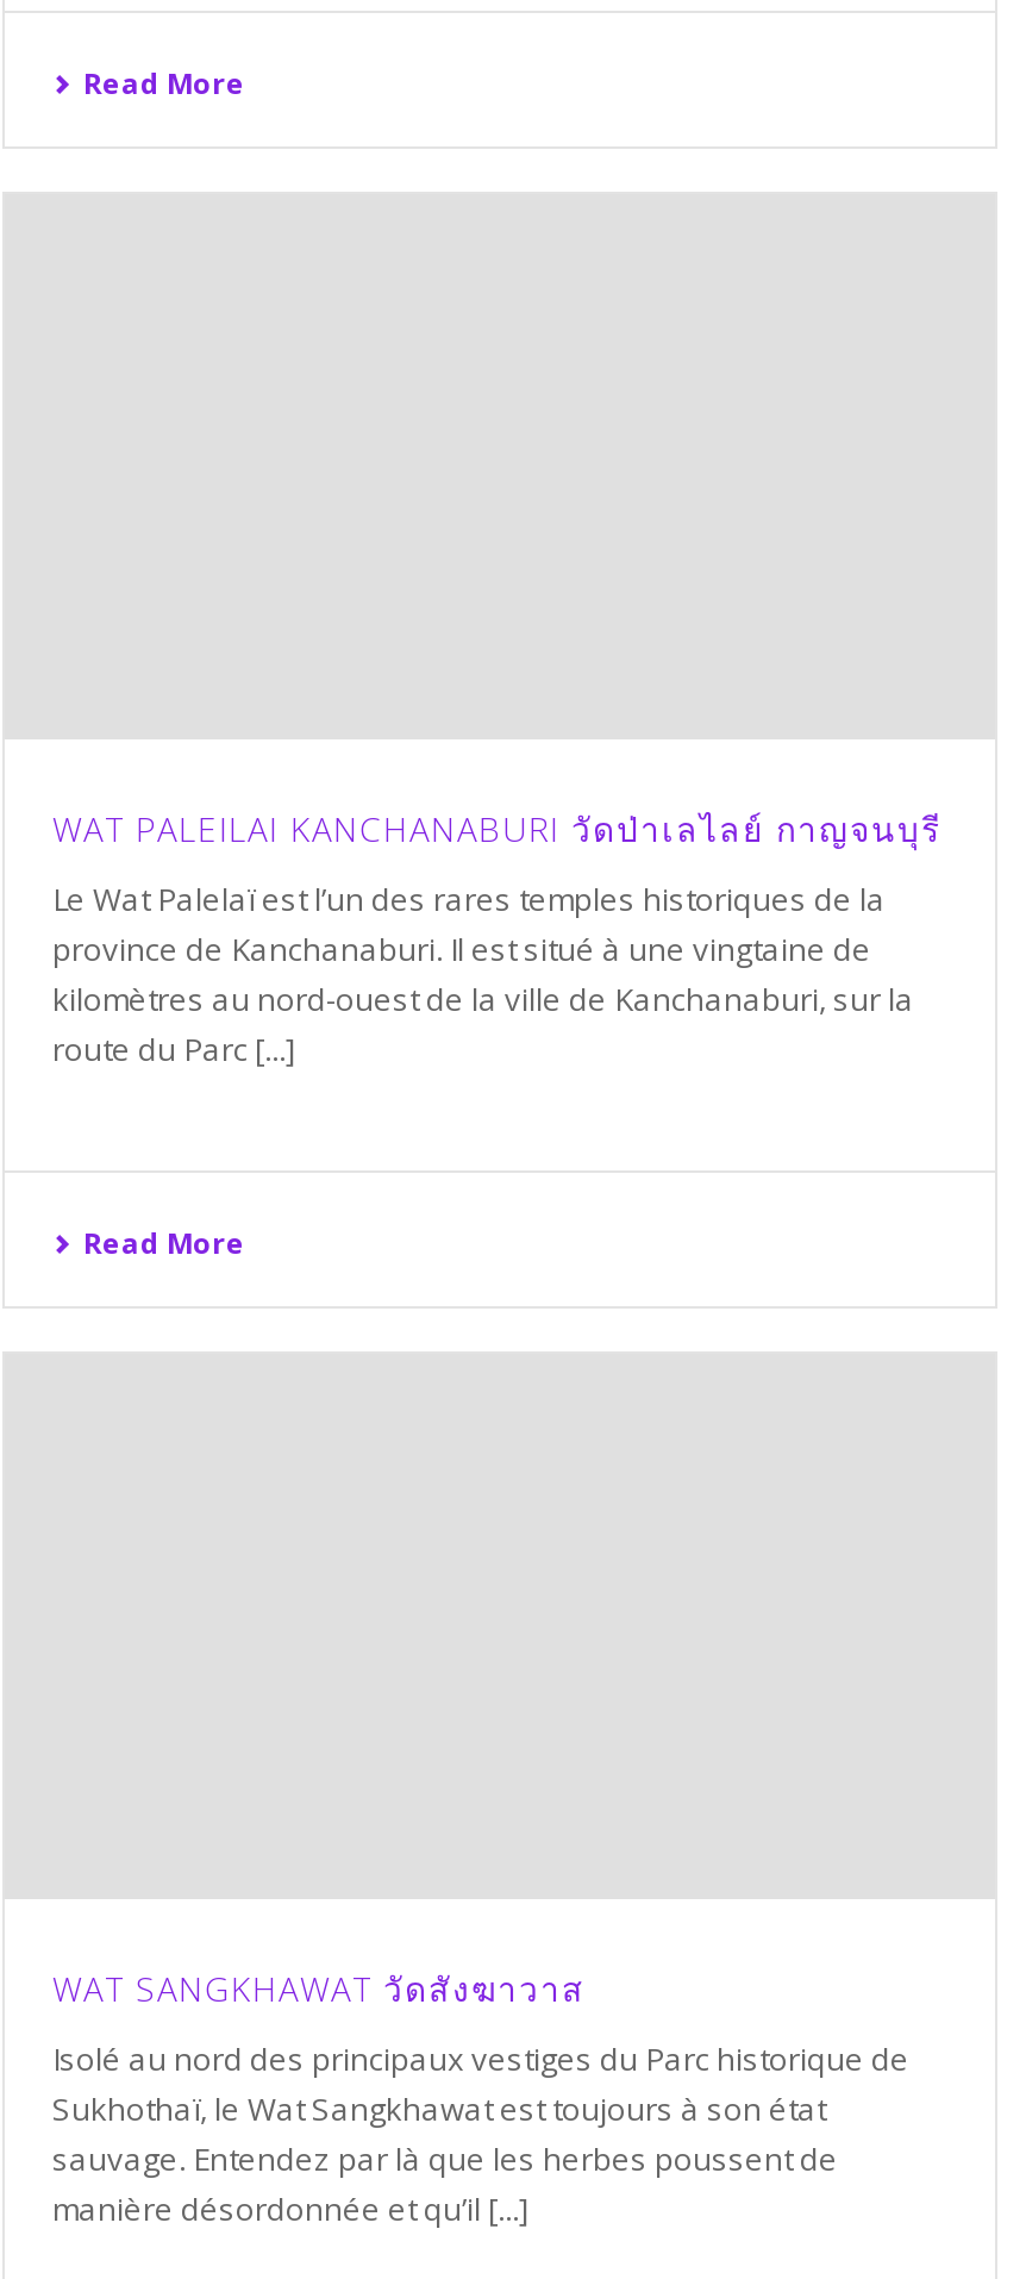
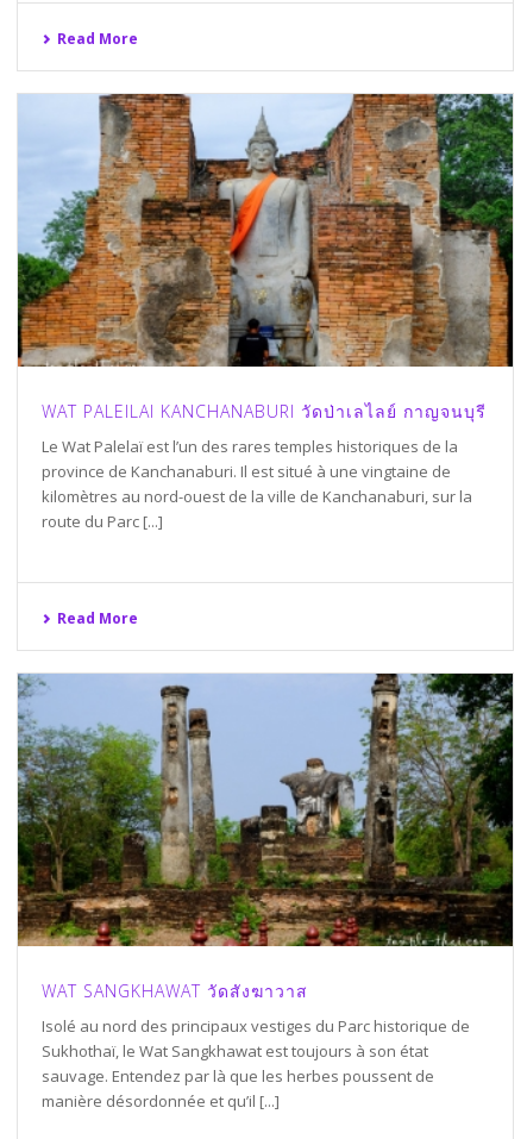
none -> [17,93,514,368] [image]
none -> [17,672,514,947] [image]

